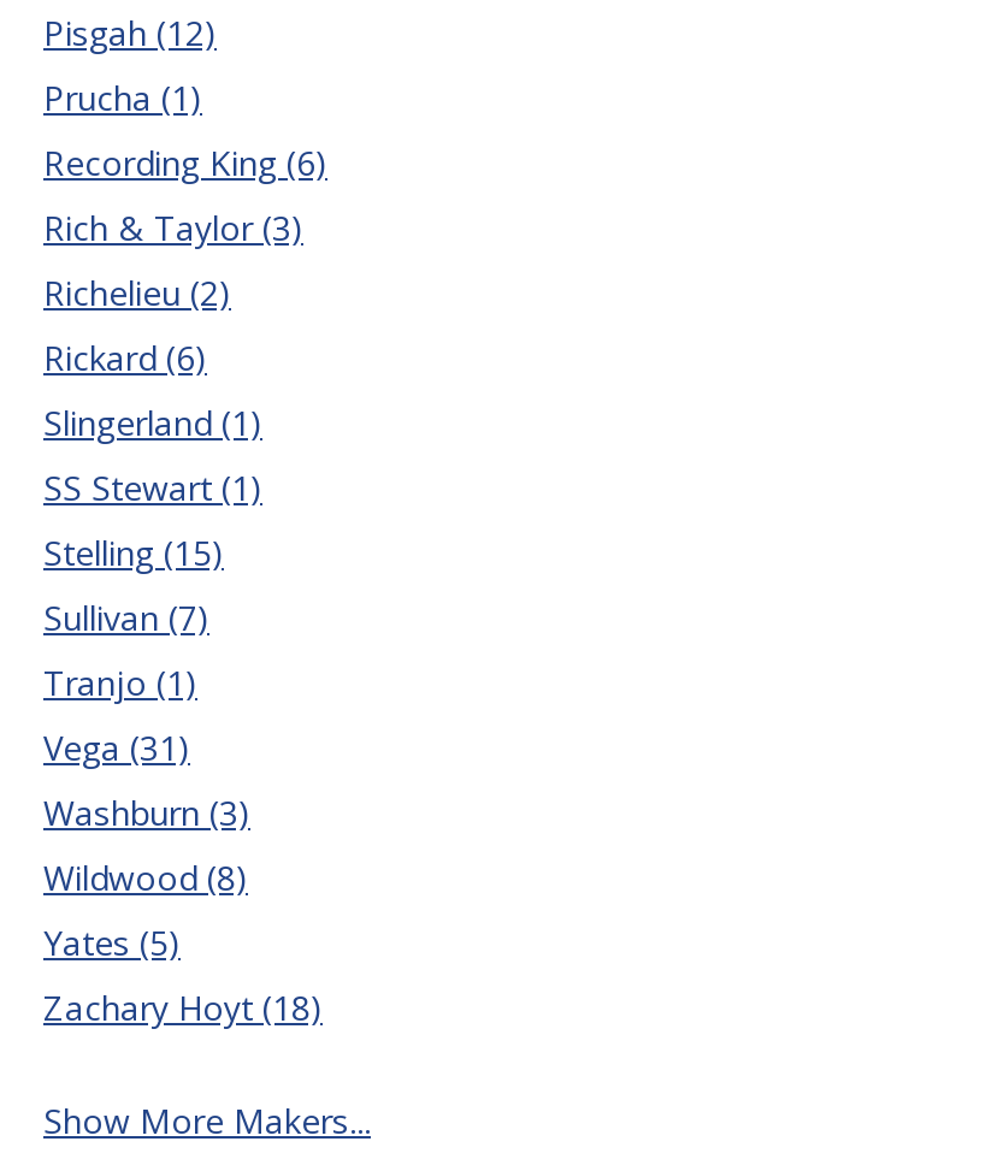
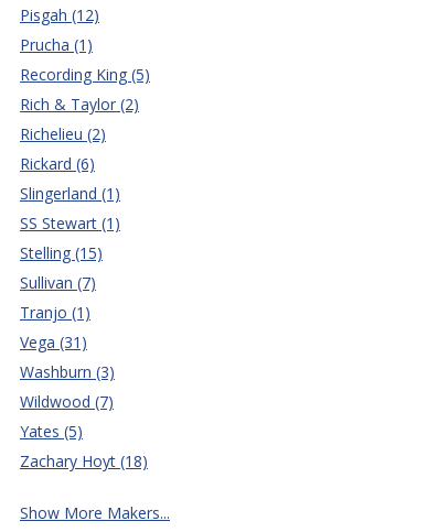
[43,139,327,184] Recording King (6) -> [20,63,150,84] Recording King (5)
[43,204,303,249] Rich & Taylor (3) -> [20,93,139,114] Rich & Taylor (2)
[43,854,248,899] Wildwood (8) -> [20,391,114,412] Wildwood (7)

